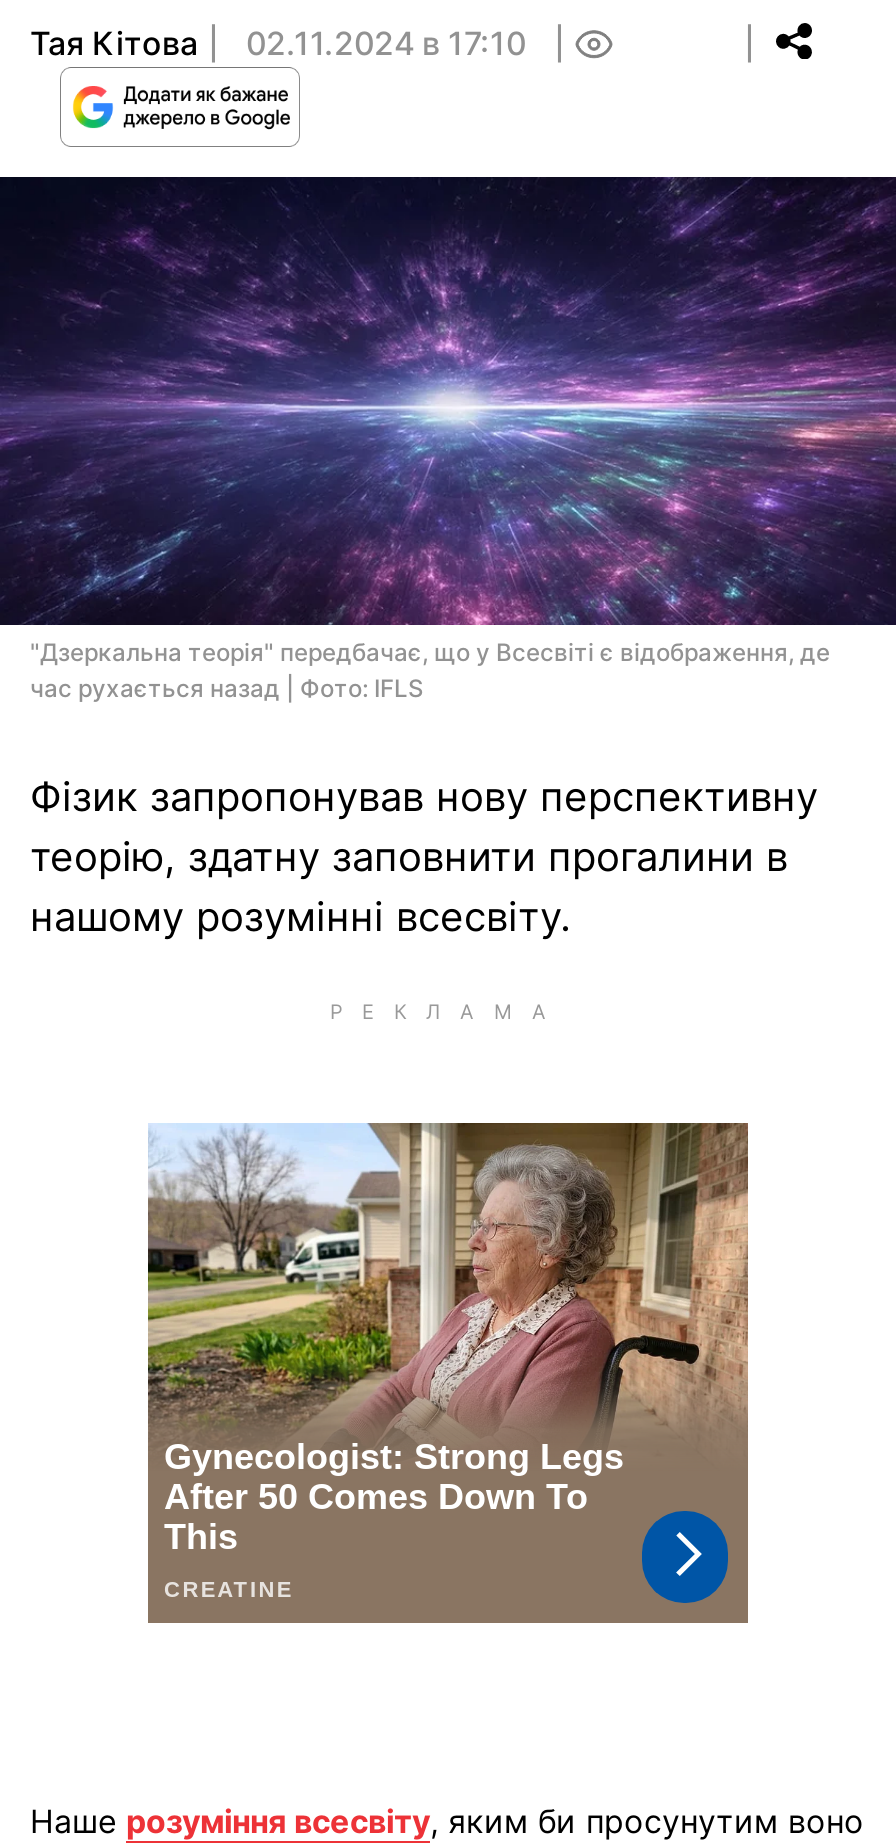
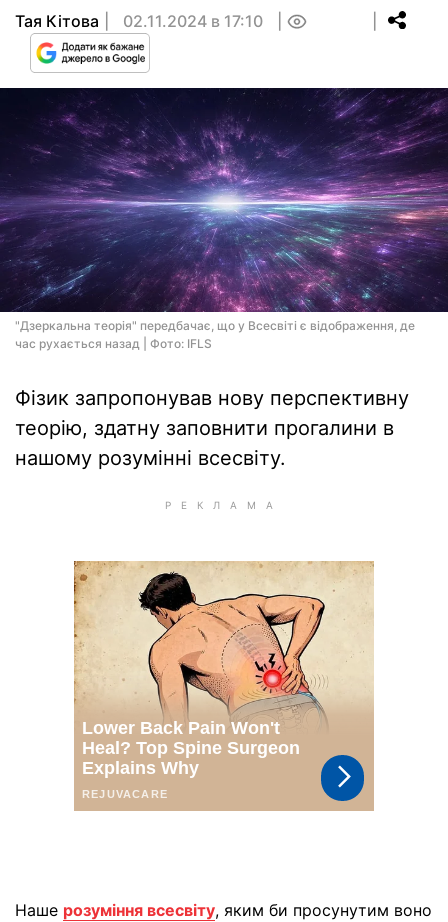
[146,1121,750,1623] [image] -> [73,560,374,810] [image]

